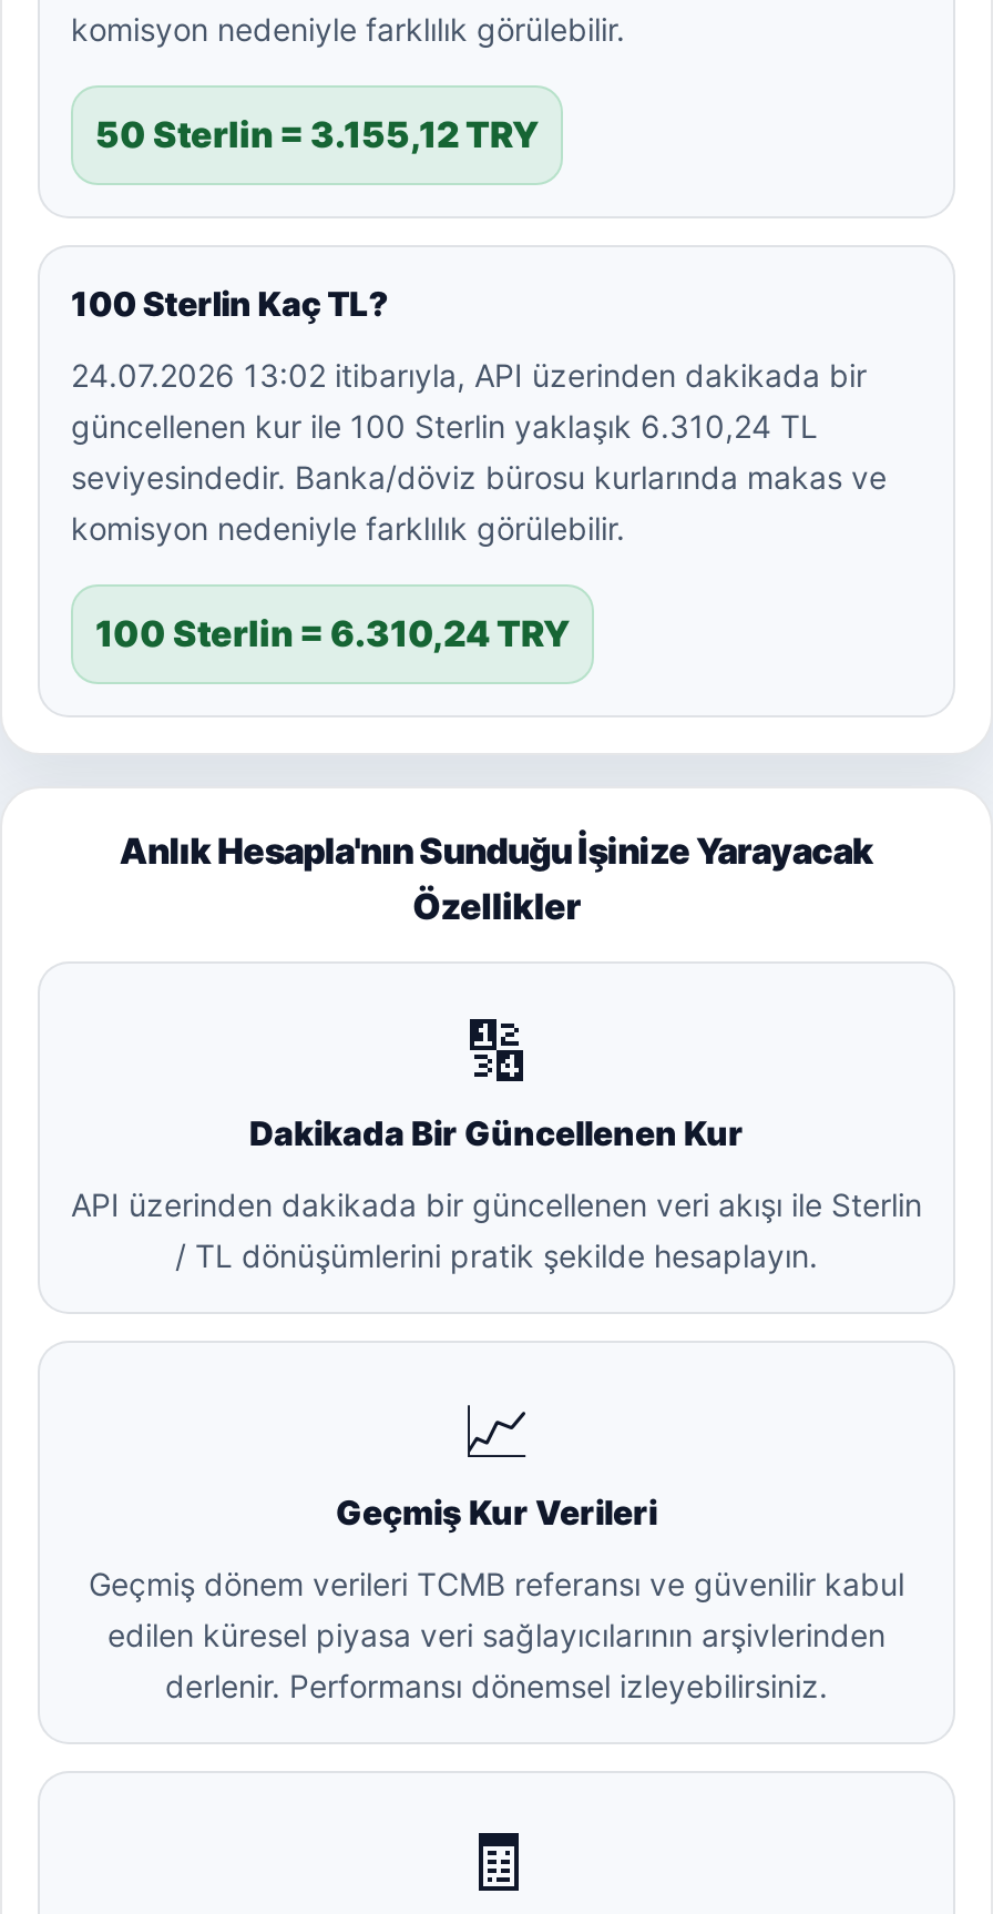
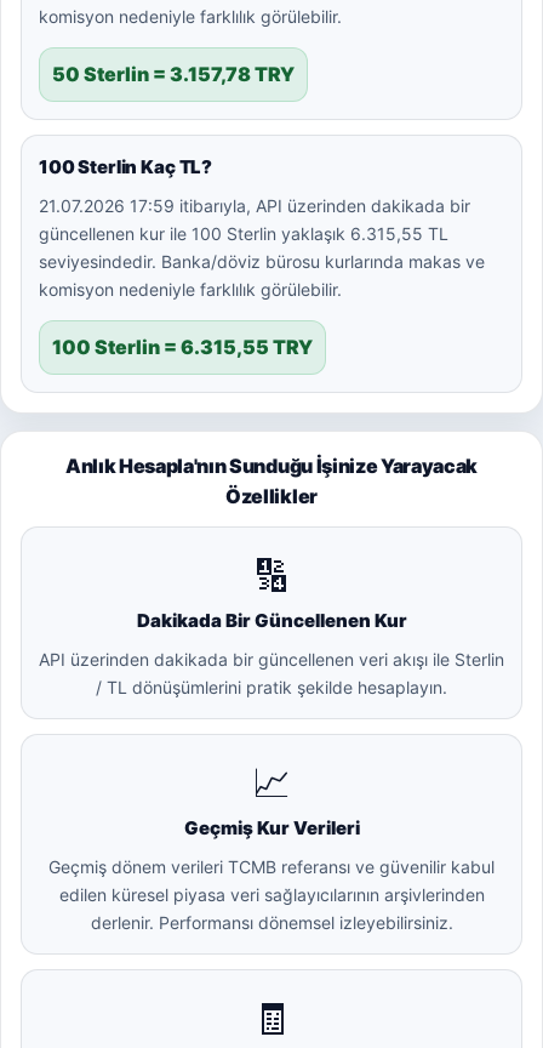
[95,112,539,156] 50 Sterlin = 3.155,12 TRY -> [52,62,295,86] 50 Sterlin = 3.157,78 TRY
[71,356,867,394] 24.07.2026 13:02 itibarıyla, API üzerinden dakikada bir -> [39,195,470,216] 21.07.2026 17:59 itibarıyla, API üzerinden dakikada bir
[71,407,818,445] güncellenen kur ile 100 Sterlin yaklaşık 6.310,24 TL -> [39,223,448,244] güncellenen kur ile 100 Sterlin yaklaşık 6.315,55 TL
[95,611,570,655] 100 Sterlin = 6.310,24 TRY -> [52,335,313,359] 100 Sterlin = 6.315,55 TRY

